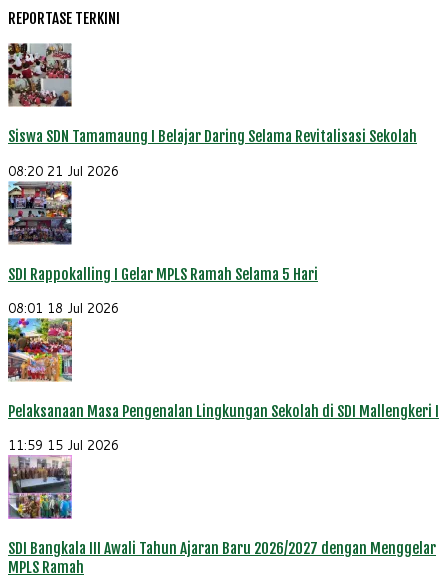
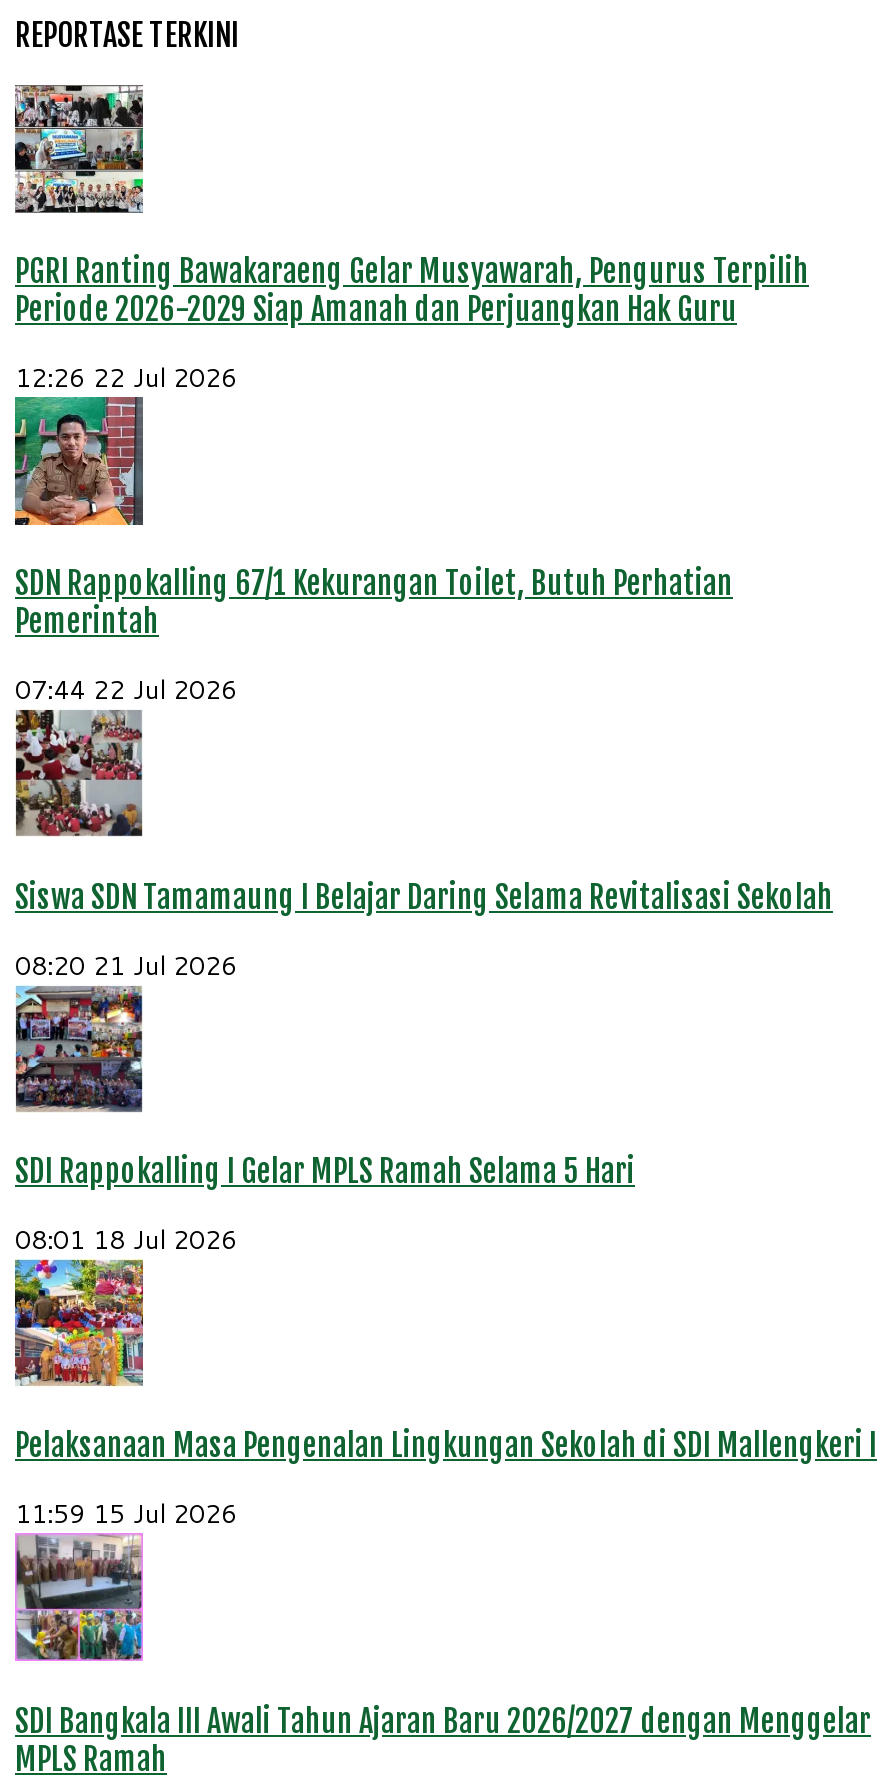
none -> [13,84,809,395] [image] | PGRI Ranting Bawakaraeng Gelar Musyawarah, Pengurus Terpilih | Periode 2026-2029 Siap Amanah dan Perjuangkan Hak Guru | 12:26 22 Jul 2026
none -> [13,410,733,708] [image] | SDN Rappokalling 67/1 Kekurangan Toilet, Butuh Perhatian | Pemerintah | 07:44 22 Jul 2026

